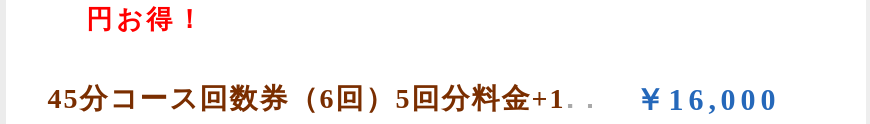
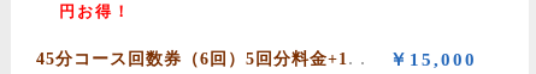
[634,85,780,117] ￥16,000 -> [389,51,477,70] ￥15,000

